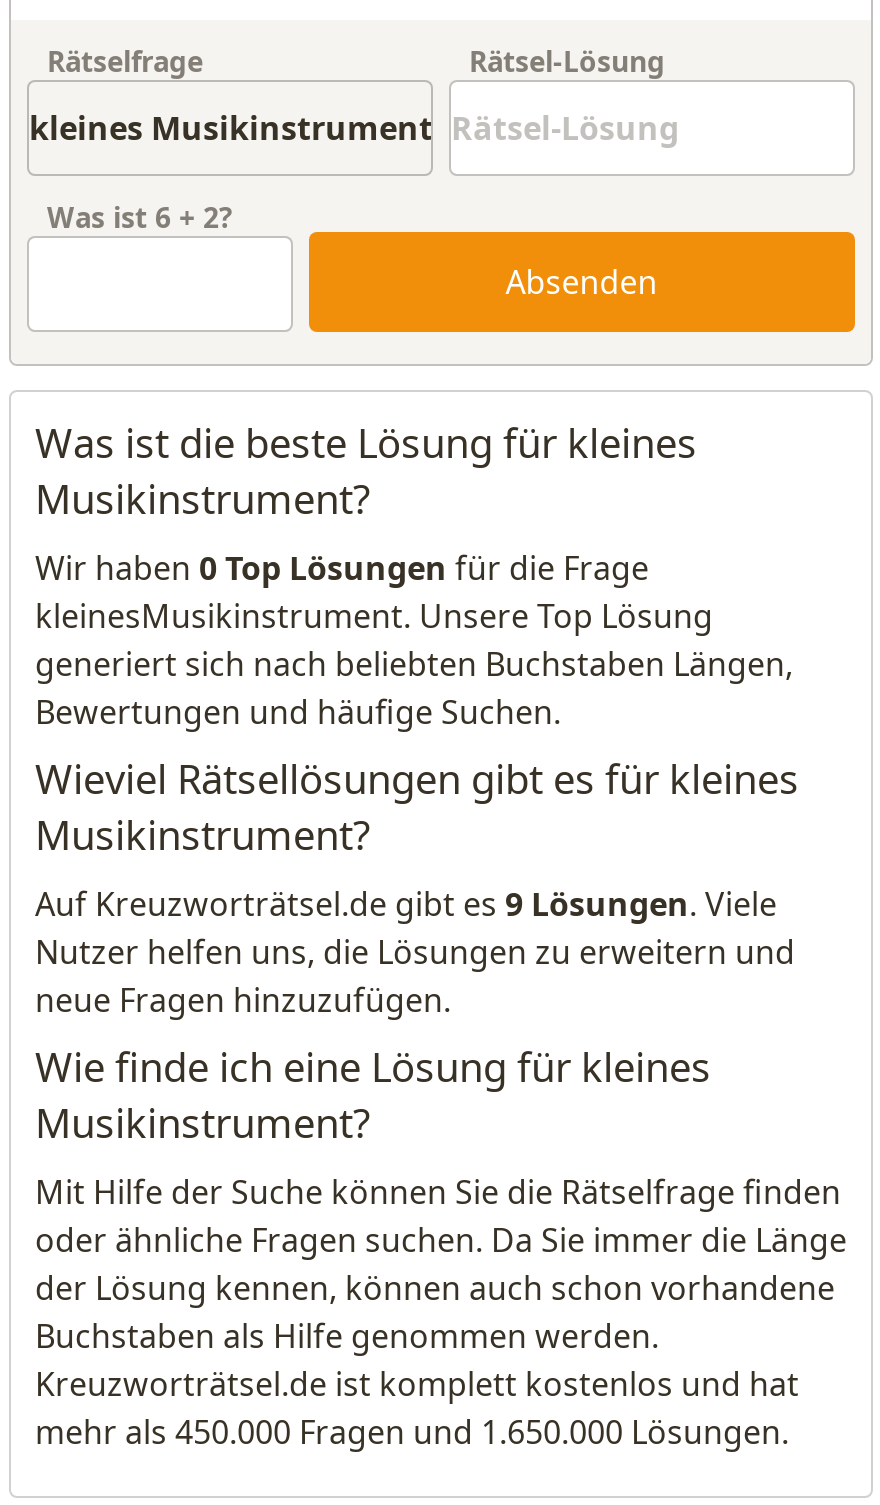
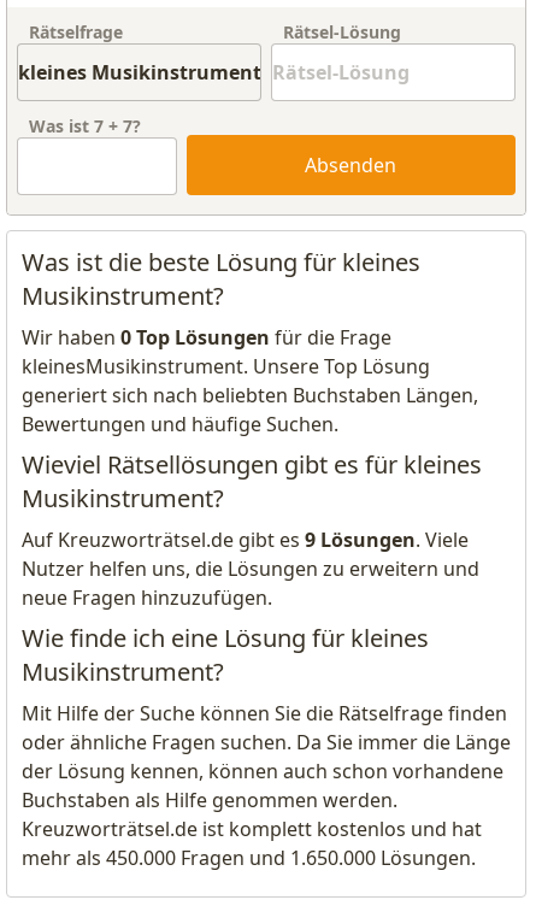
[47,198,233,236] Was ist 6 + 2? -> [29,114,141,137] Was ist 7 + 7?

